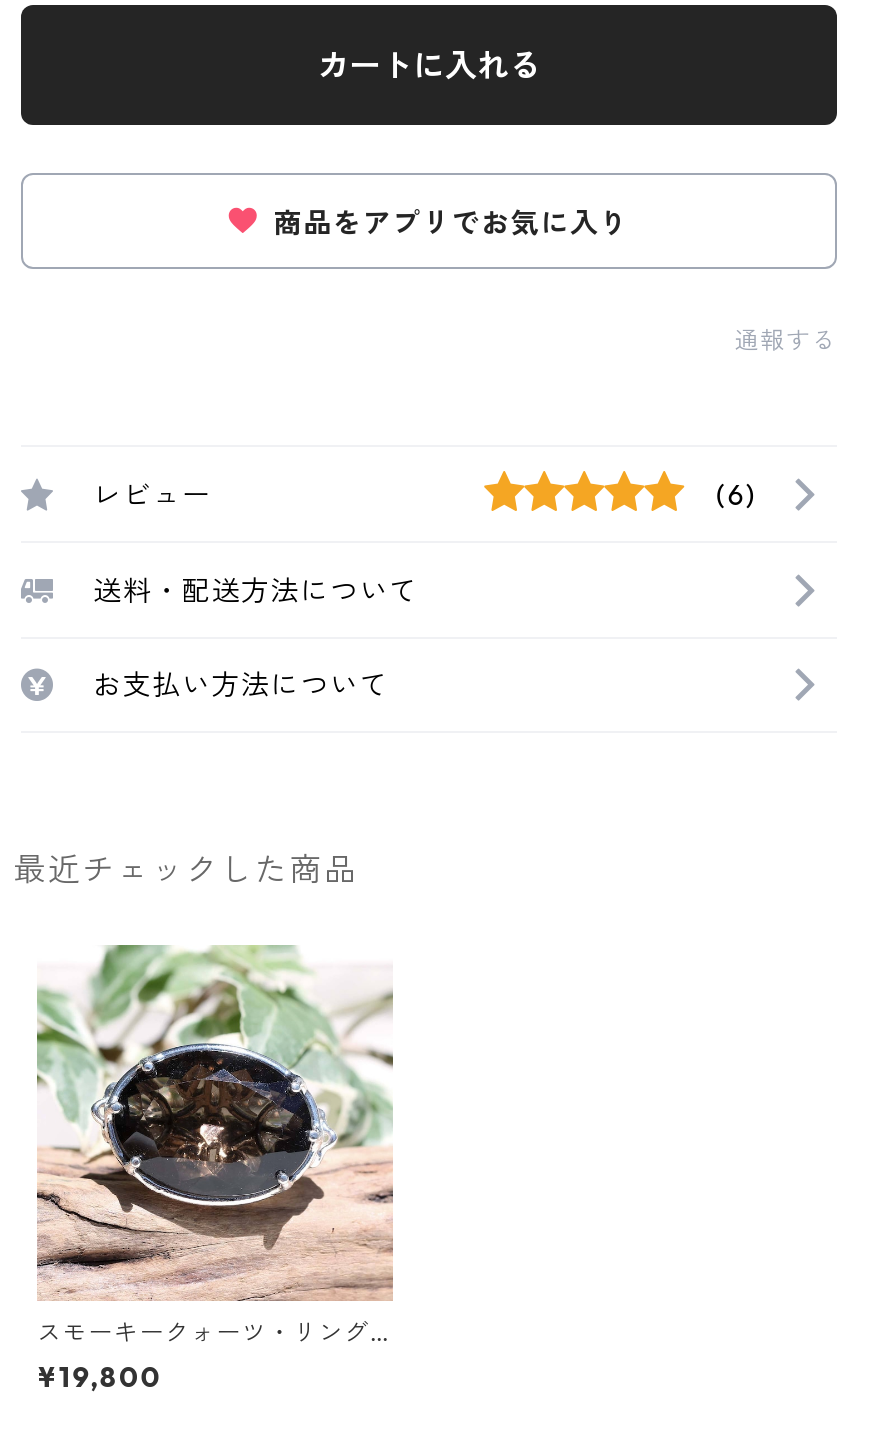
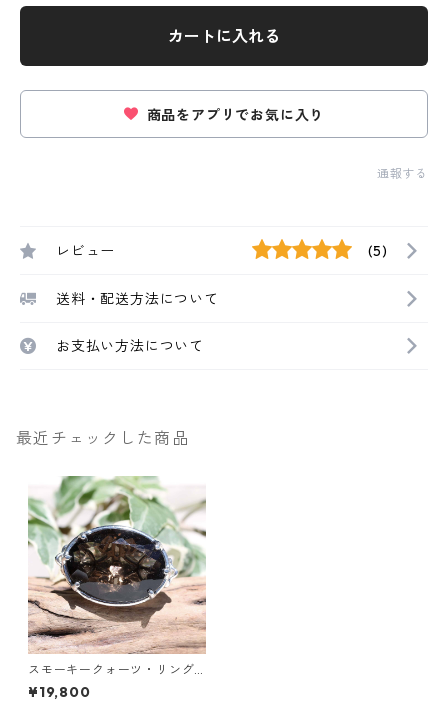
[716,476,757,512] (6) -> [368,241,388,259] (5)

